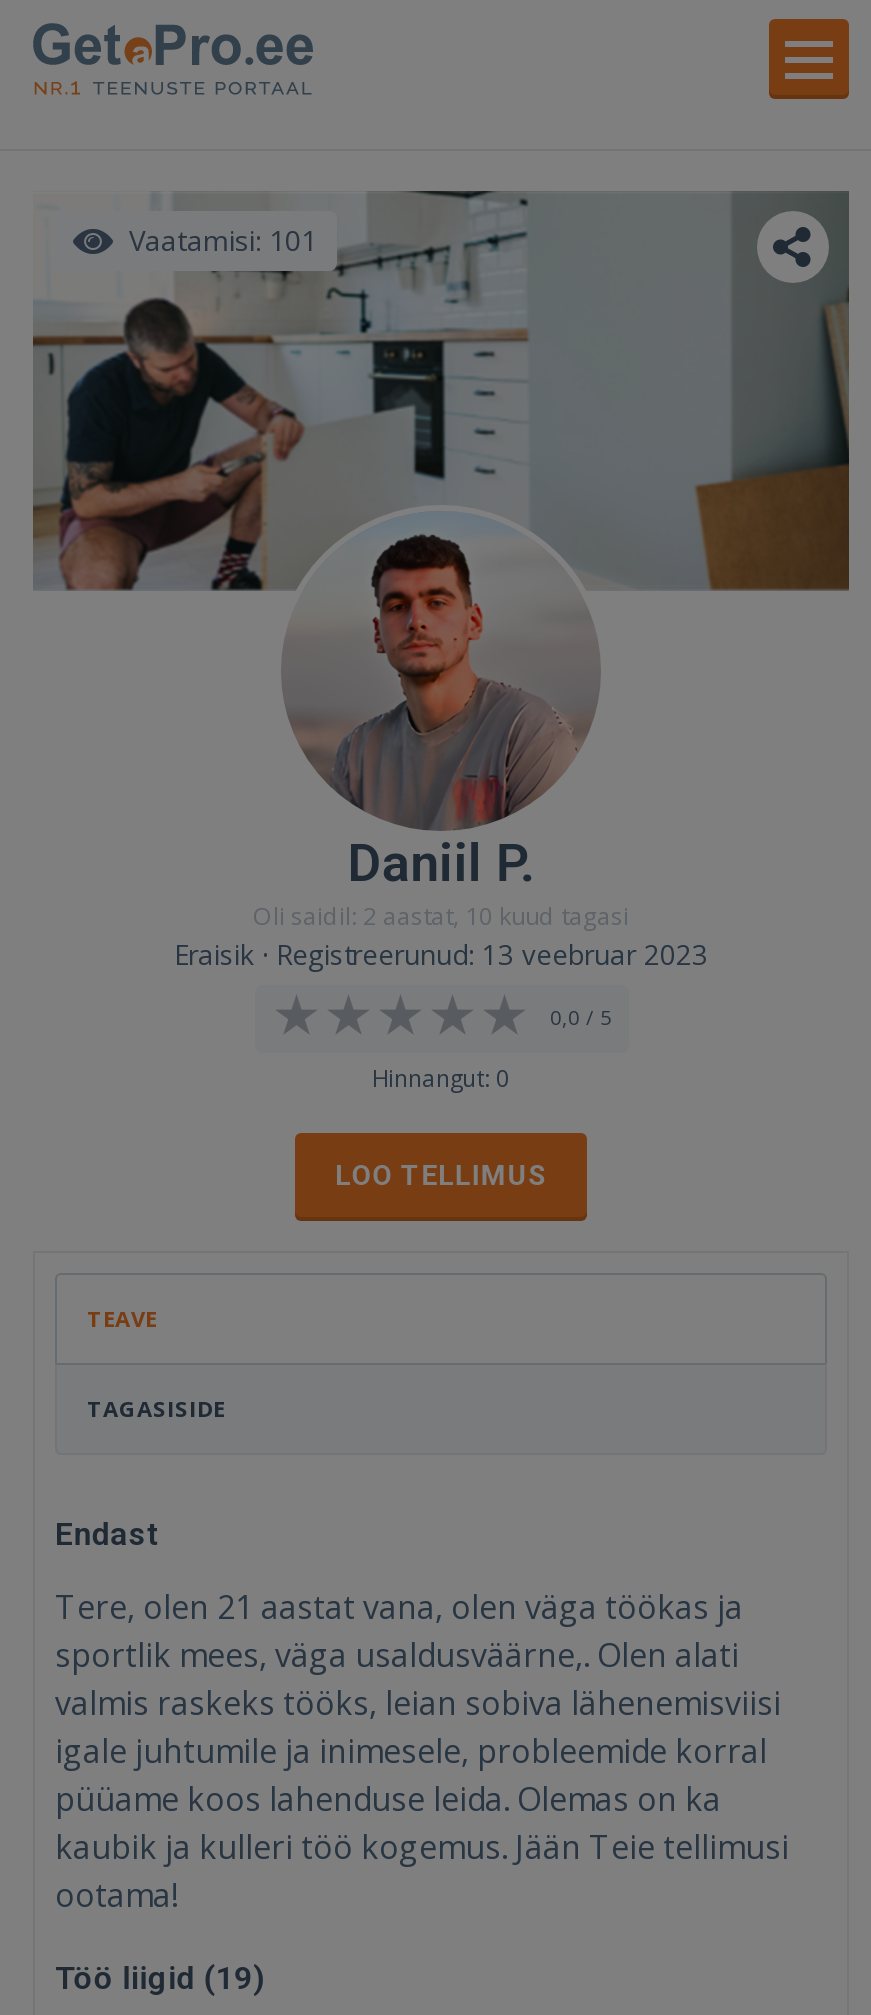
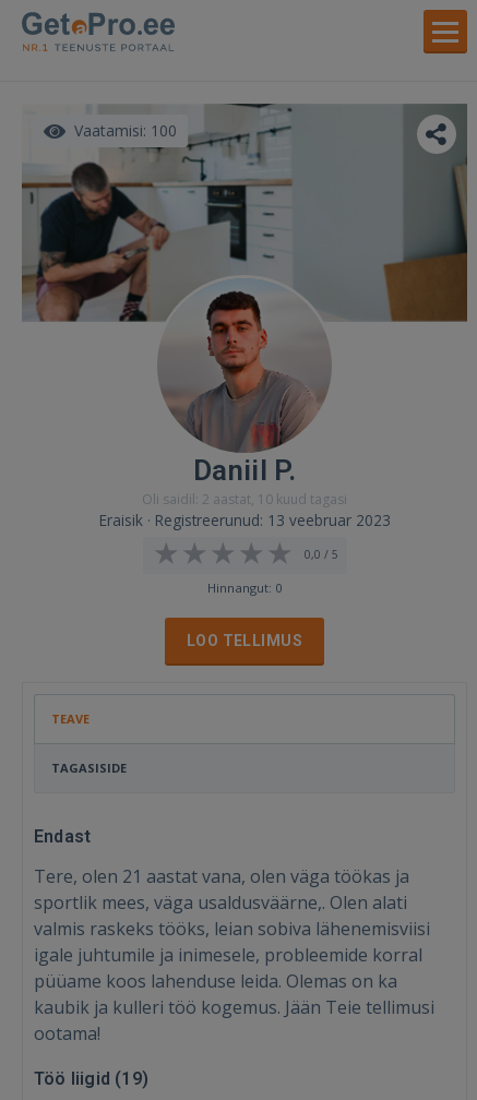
[129,221,317,259] Vaatamisi: 101 -> [74,120,177,141] Vaatamisi: 100

